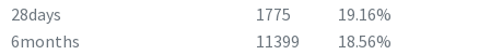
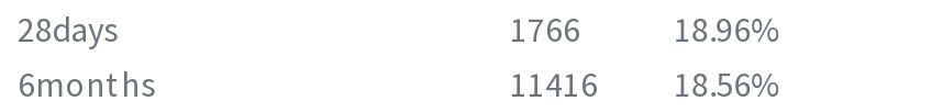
[256,4,291,24] 1775 -> [510,8,580,50] 1766
[338,4,391,24] 19.16% -> [674,8,782,50] 18.96%
[256,31,391,51] 11399 18.56% -> [510,63,782,105] 11416 18.56%

